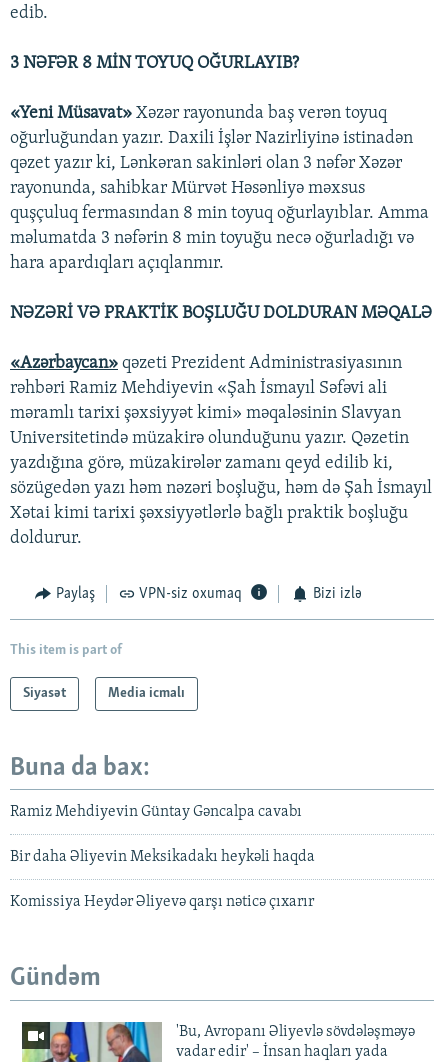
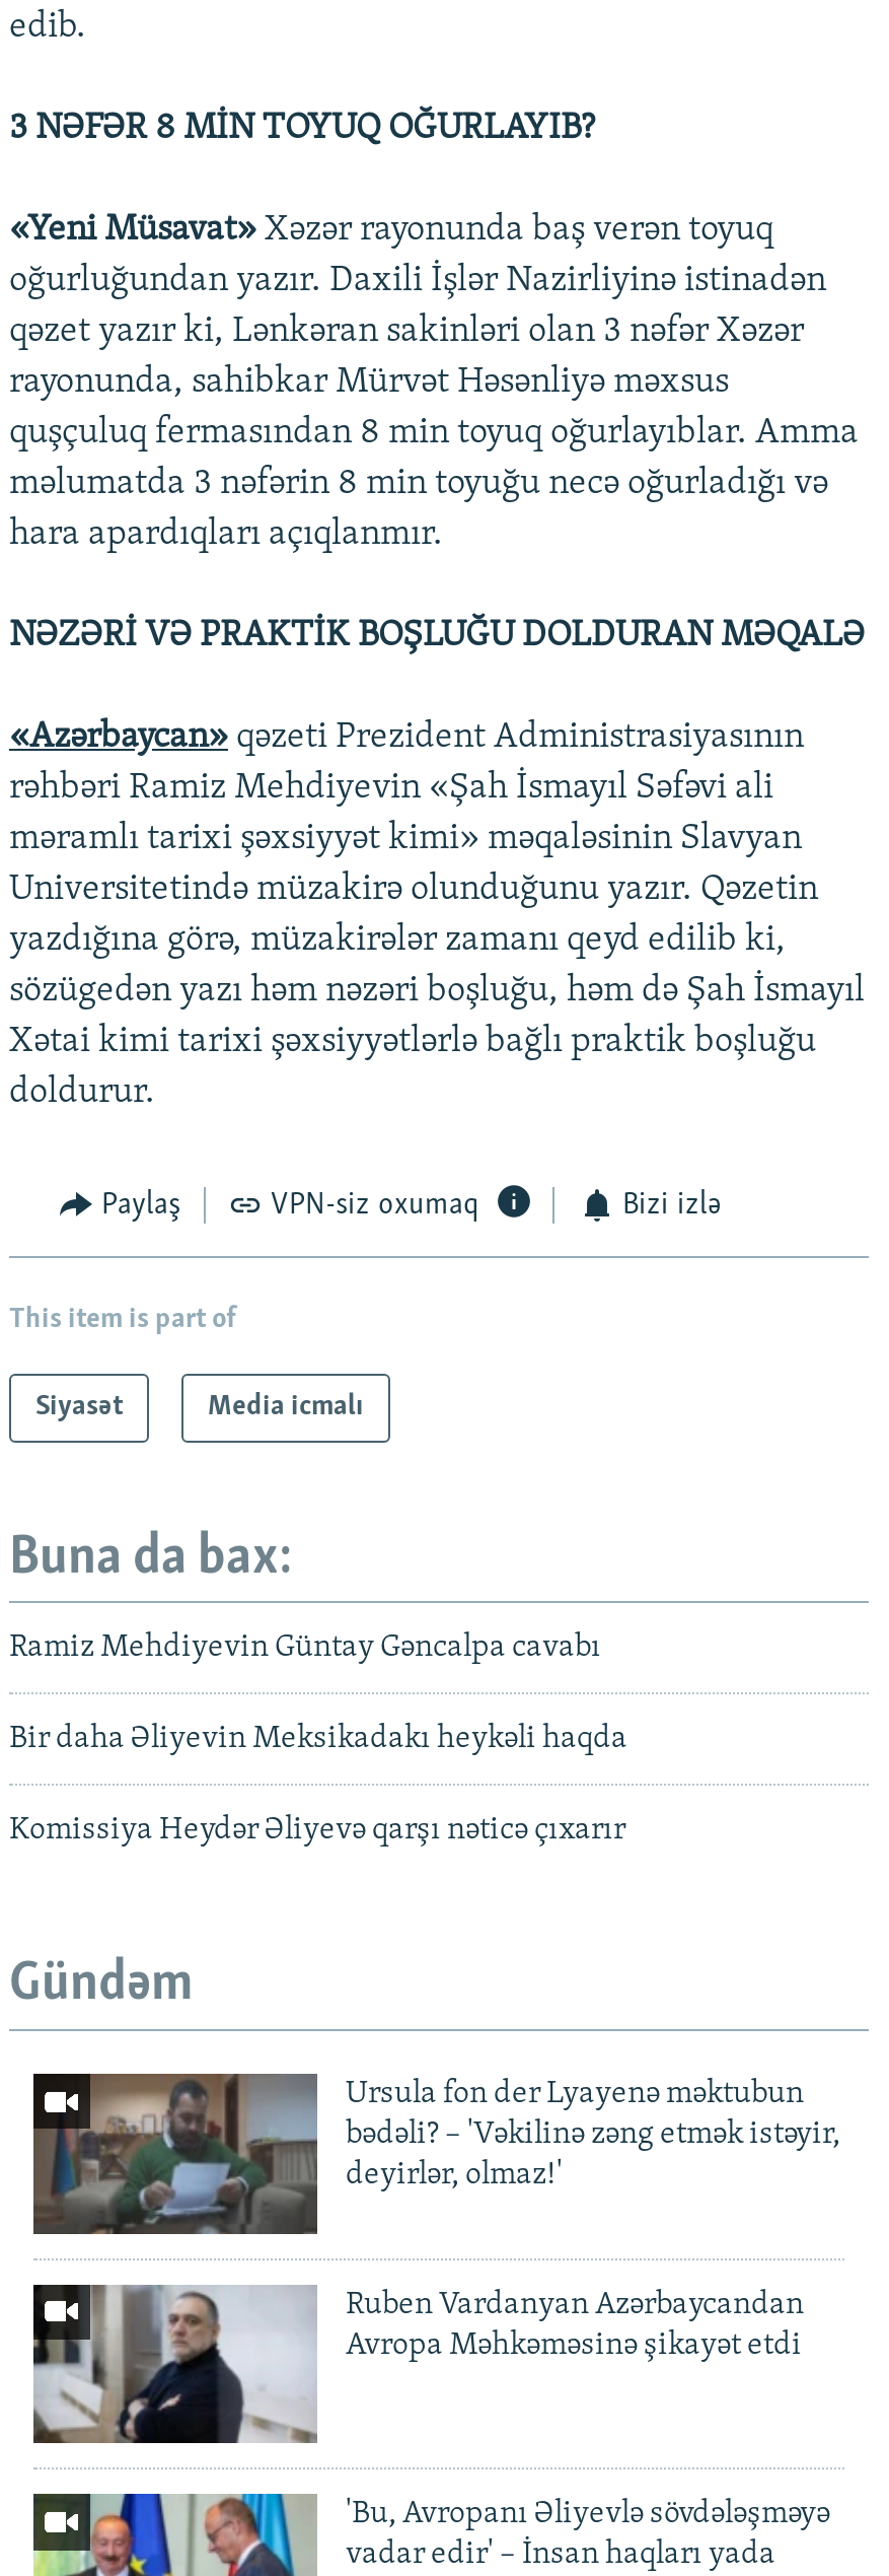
none -> [31,2074,840,2236] [image] | Ursula fon der Lyayenə məktubun | bədəli? – 'Vəkilinə zəng etmək istəyir, | deyirlər, olmaz!'
none -> [31,2283,804,2453] [image] | Ruben Vardanyan Azərbaycandan | Avropa Məhkəməsinə şikayət etdi

